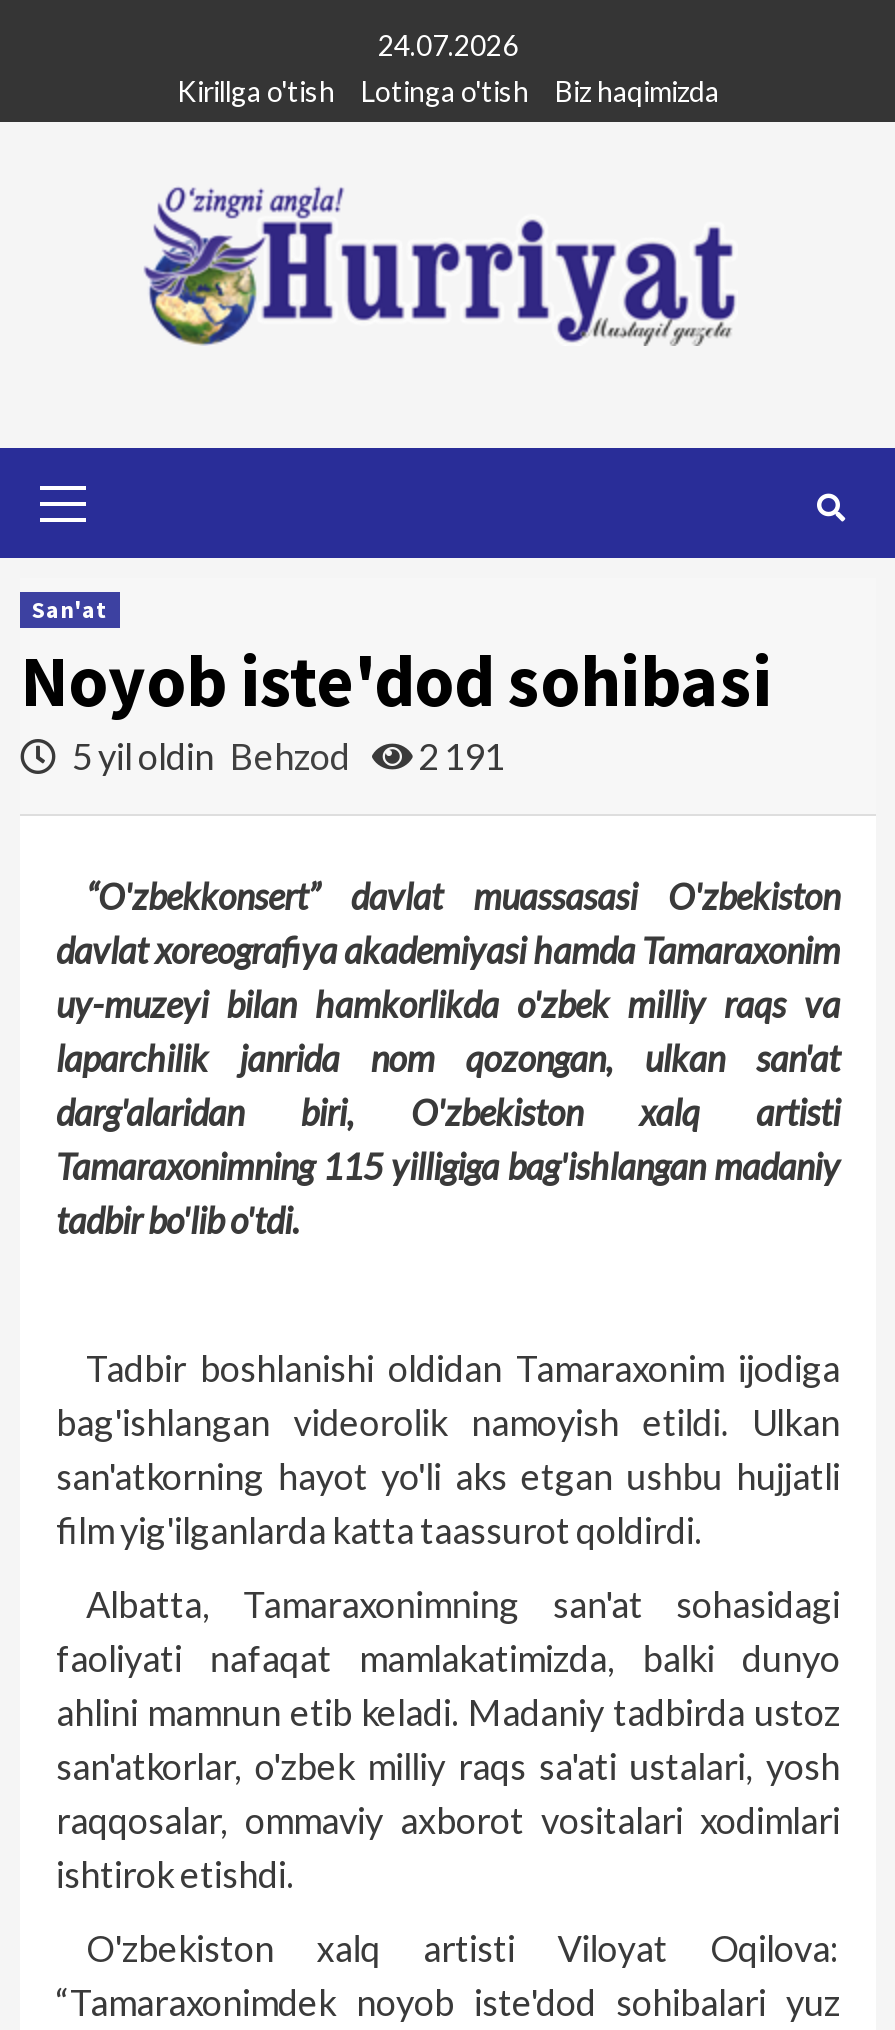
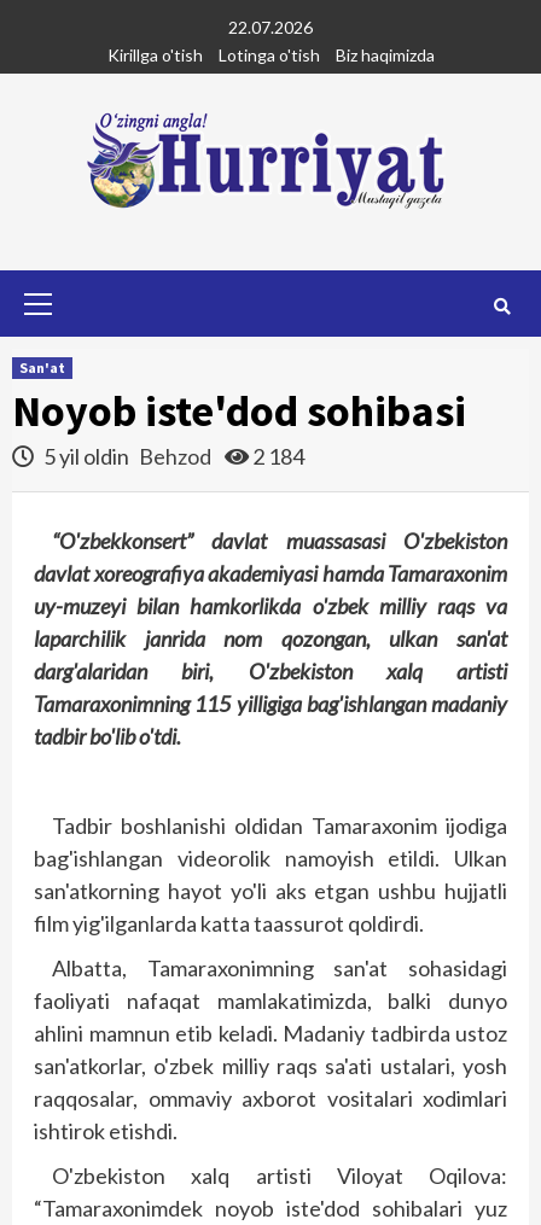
[378,28,518,62] 24.07.2026 -> [228,17,313,37] 22.07.2026
[66,734,504,778] 5 yil oldin Behzod 2 191 -> [40,443,304,469] 5 yil oldin Behzod 2 184

